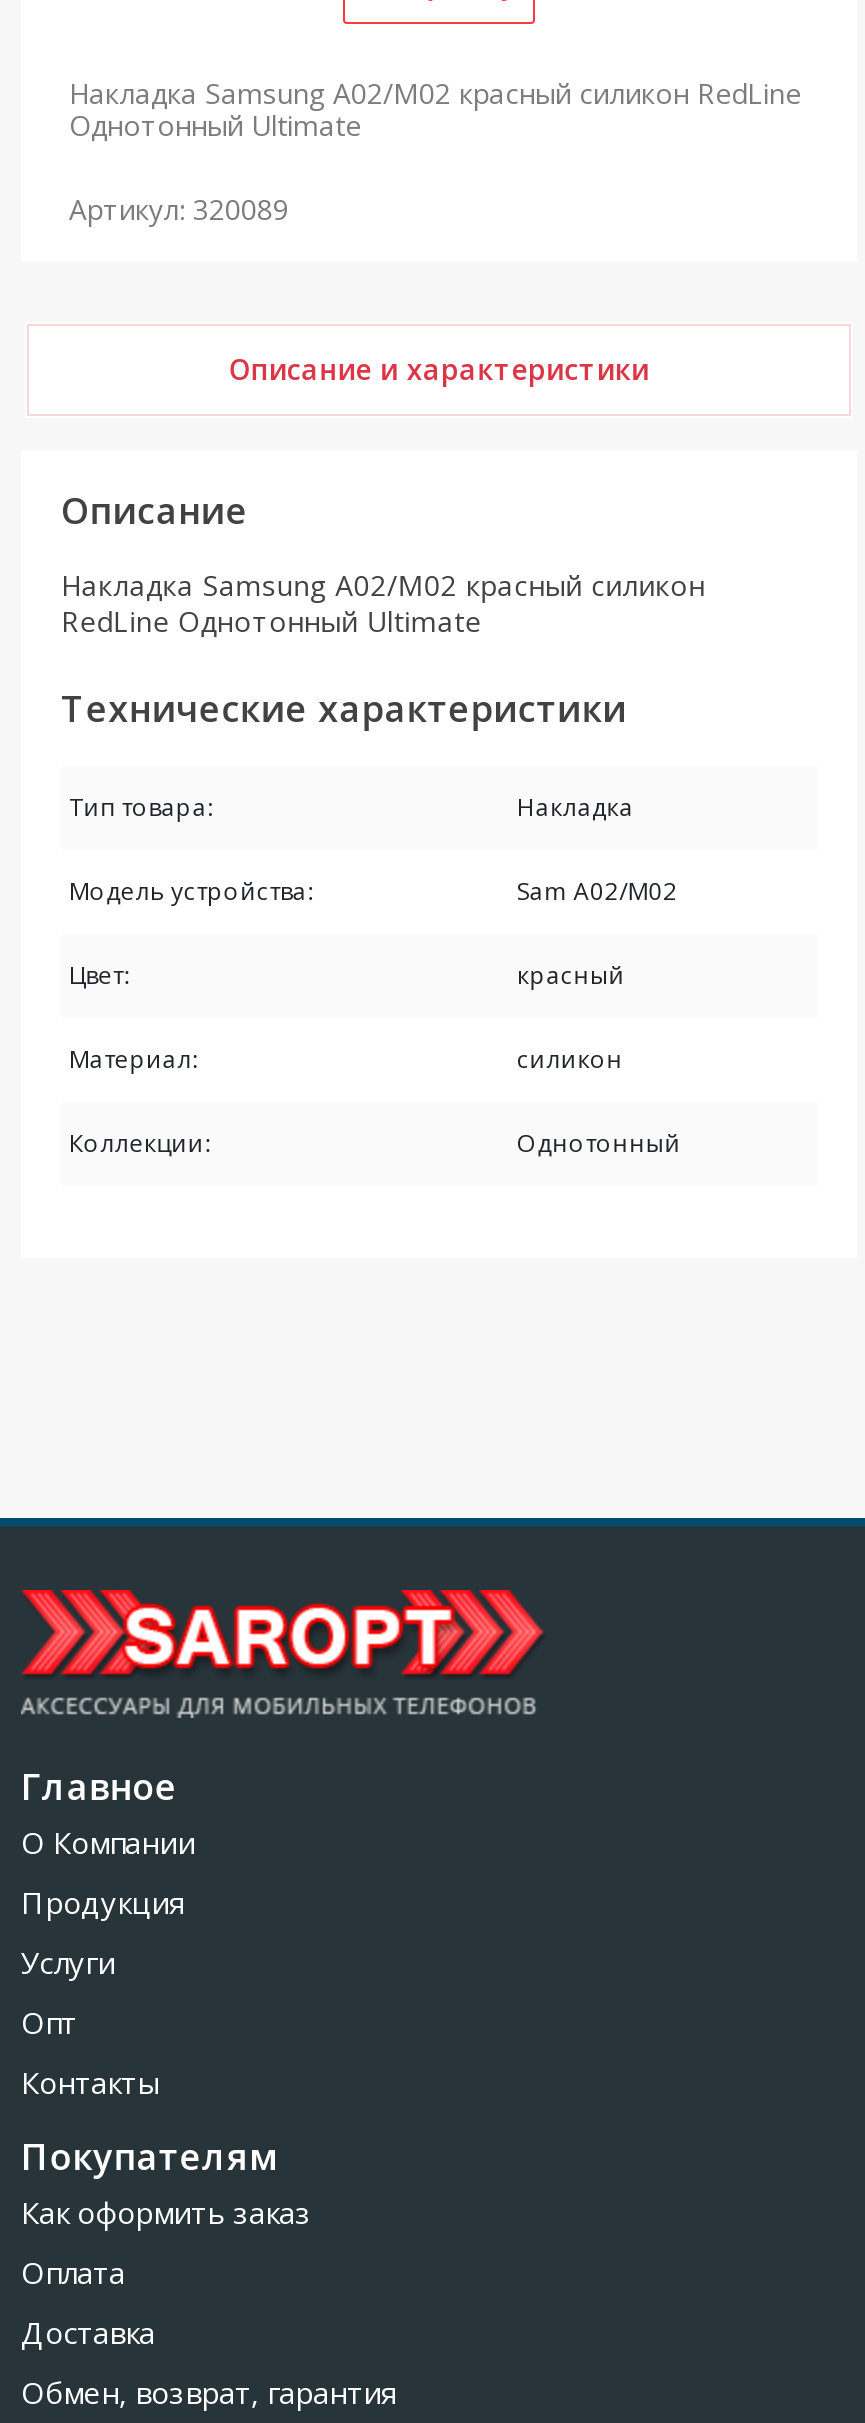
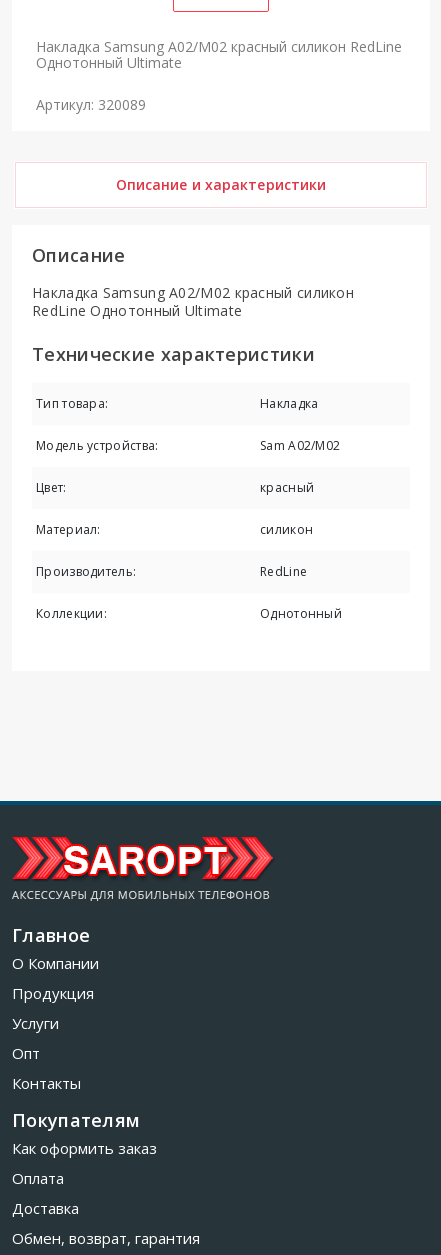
none -> [36,563,307,580] Производитель: | RedLine

